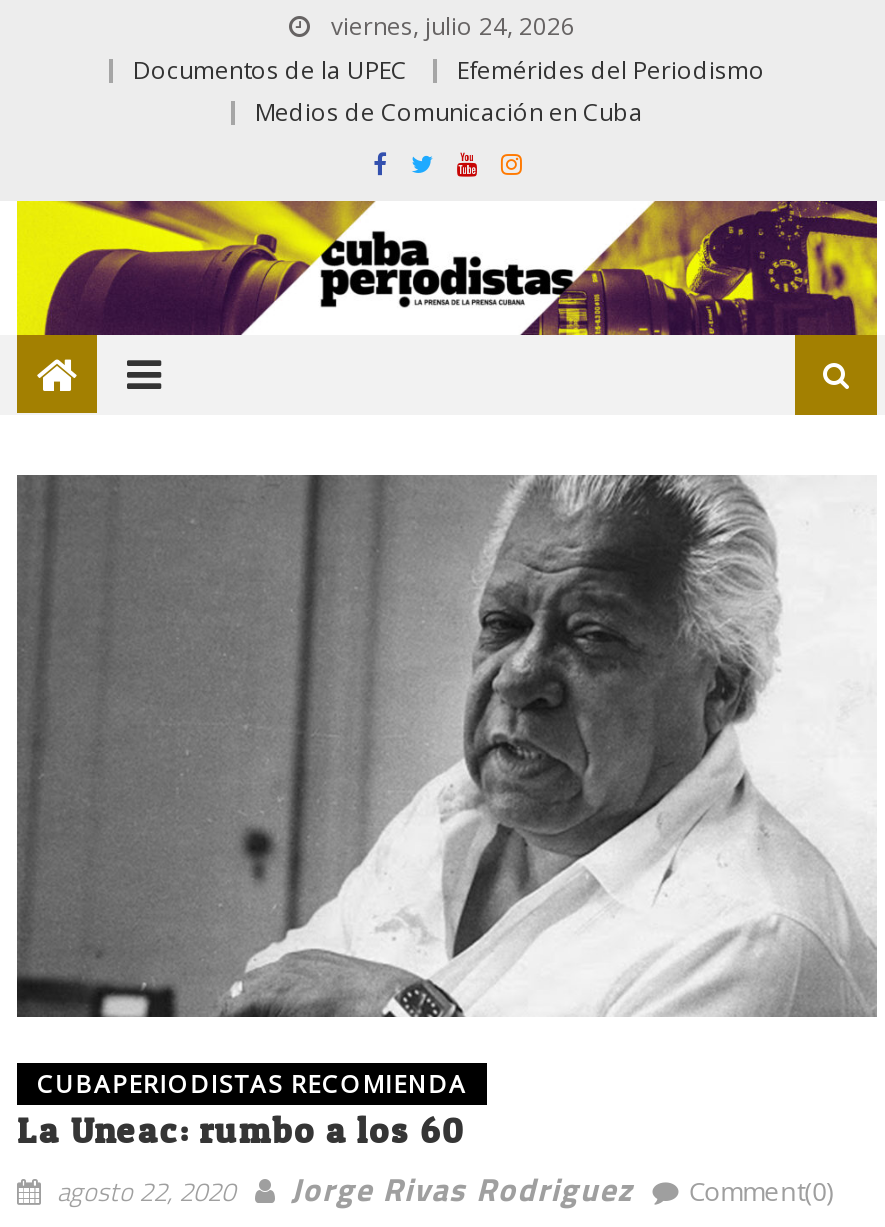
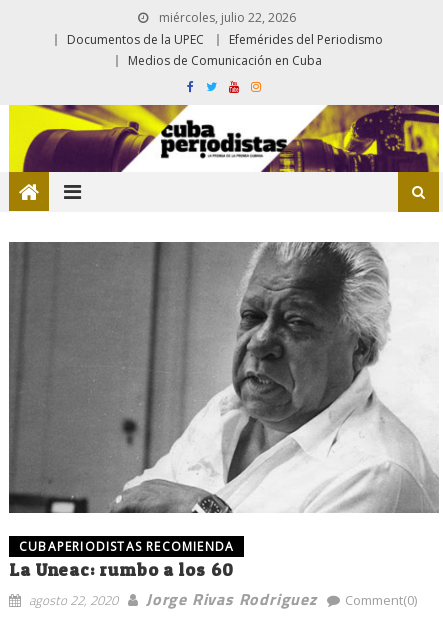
[325,9,575,43] viernes, julio 24, 2026 -> [155,9,295,26] miércoles, julio 22, 2026

